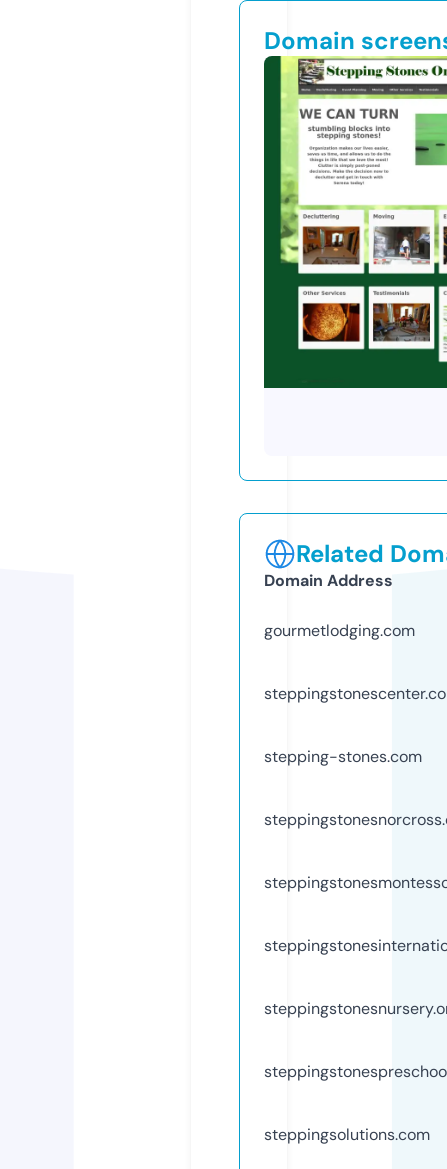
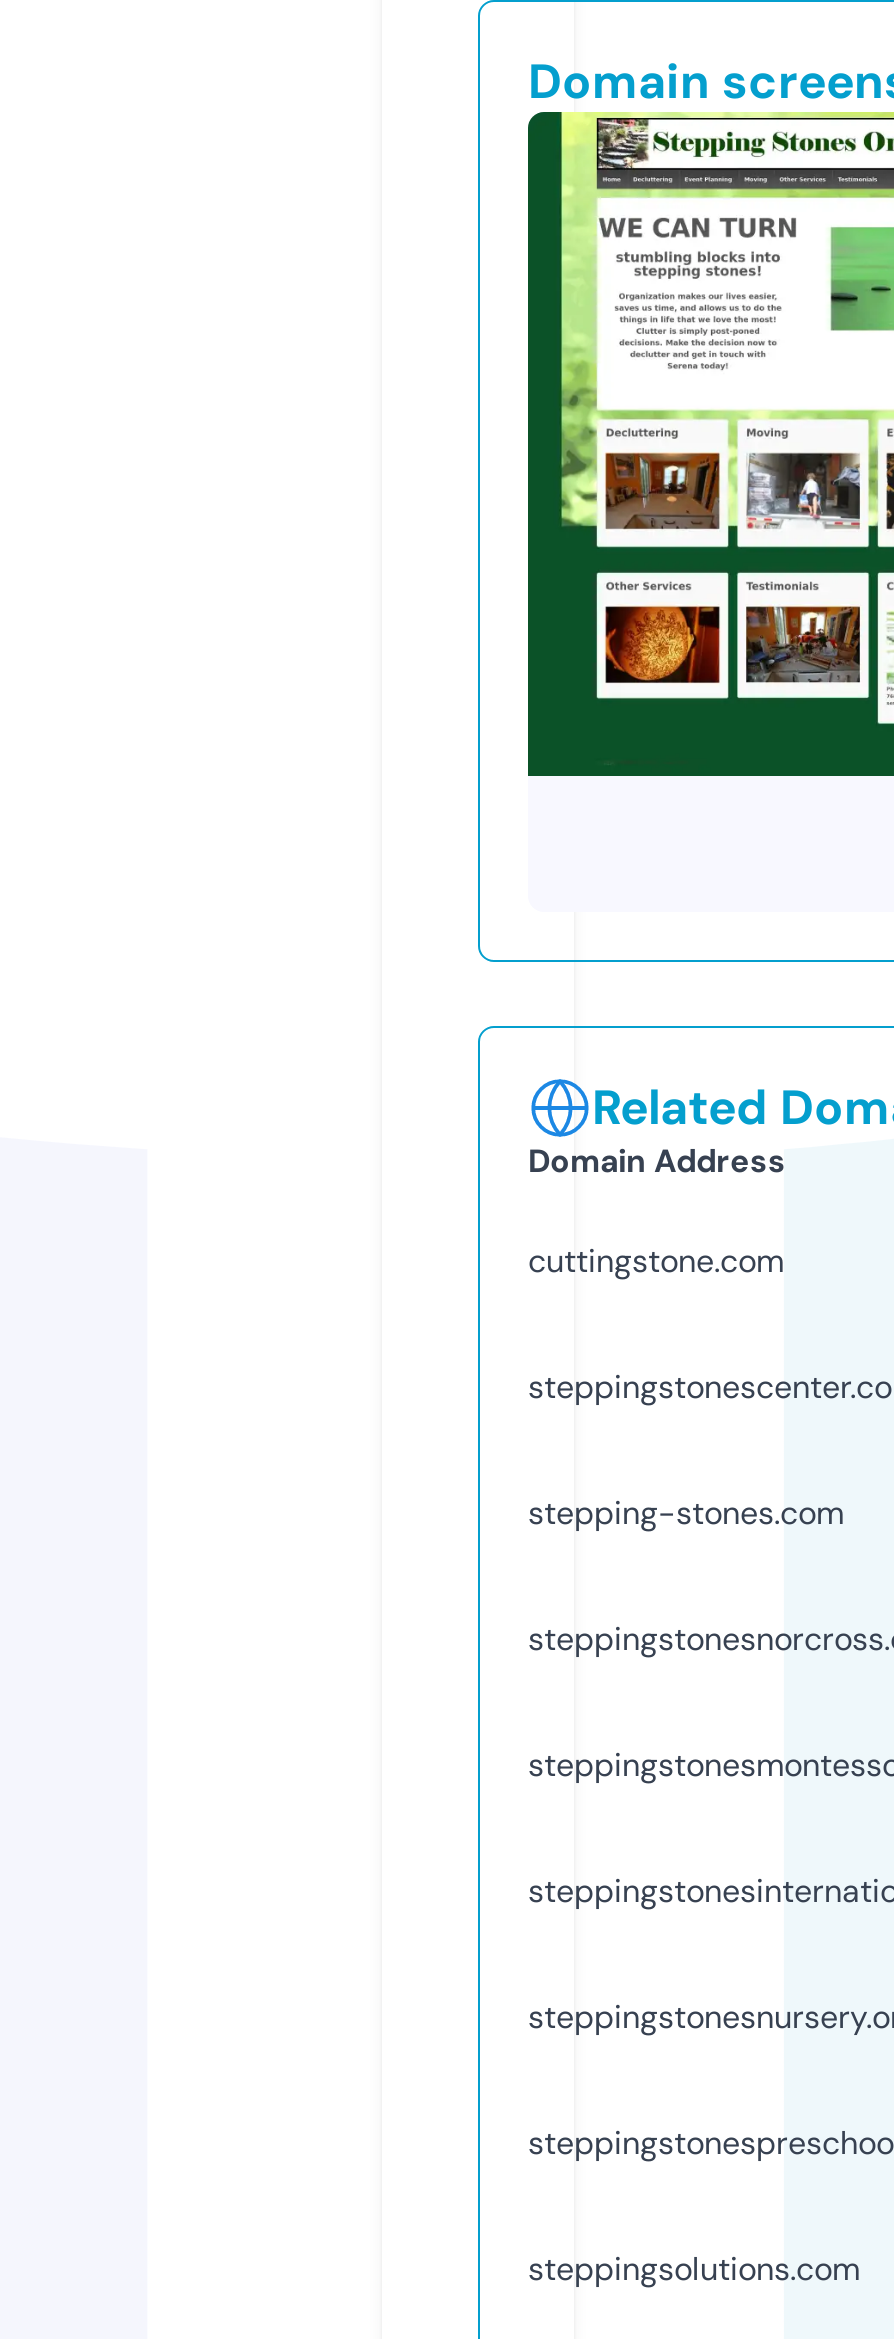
[264,620,415,641] gourmetlodging.com -> [528,1240,784,1282] cuttingstone.com

